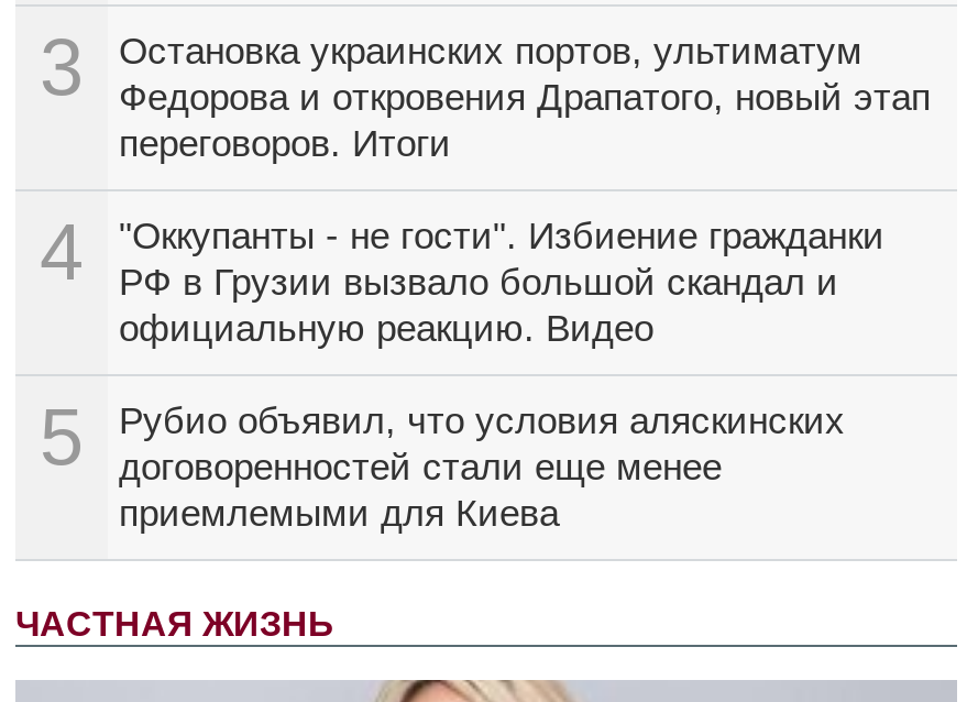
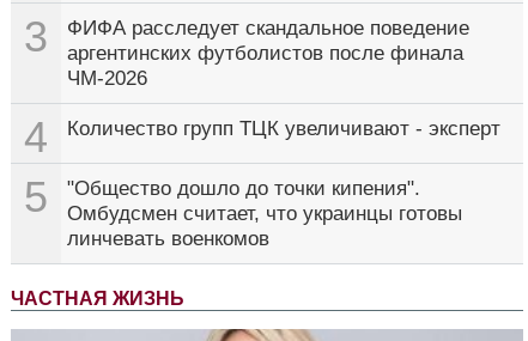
[119,30,931,164] Остановка украинских портов, ультиматум | Федорова и откровения Драпатого, новый этап | переговоров. Итоги -> [67,16,469,89] ФИФА расследует скандальное поведение | аргентинских футболистов после финала | ЧМ-2026
[119,215,884,349] "Оккупанты - не гости". Избиение гражданки | РФ в Грузии вызвало большой скандал и | официальную реакцию. Видео -> [67,117,500,139] Количество групп ТЦК увеличивают - эксперт
[119,399,845,534] Рубио объявил, что условия аляскинских | договоренностей стали еще менее | приемлемыми для Киева -> [67,176,462,249] "Общество дошло до точки кипения". | Омбудсмен считает, что украинцы готовы | линчевать военкомов

